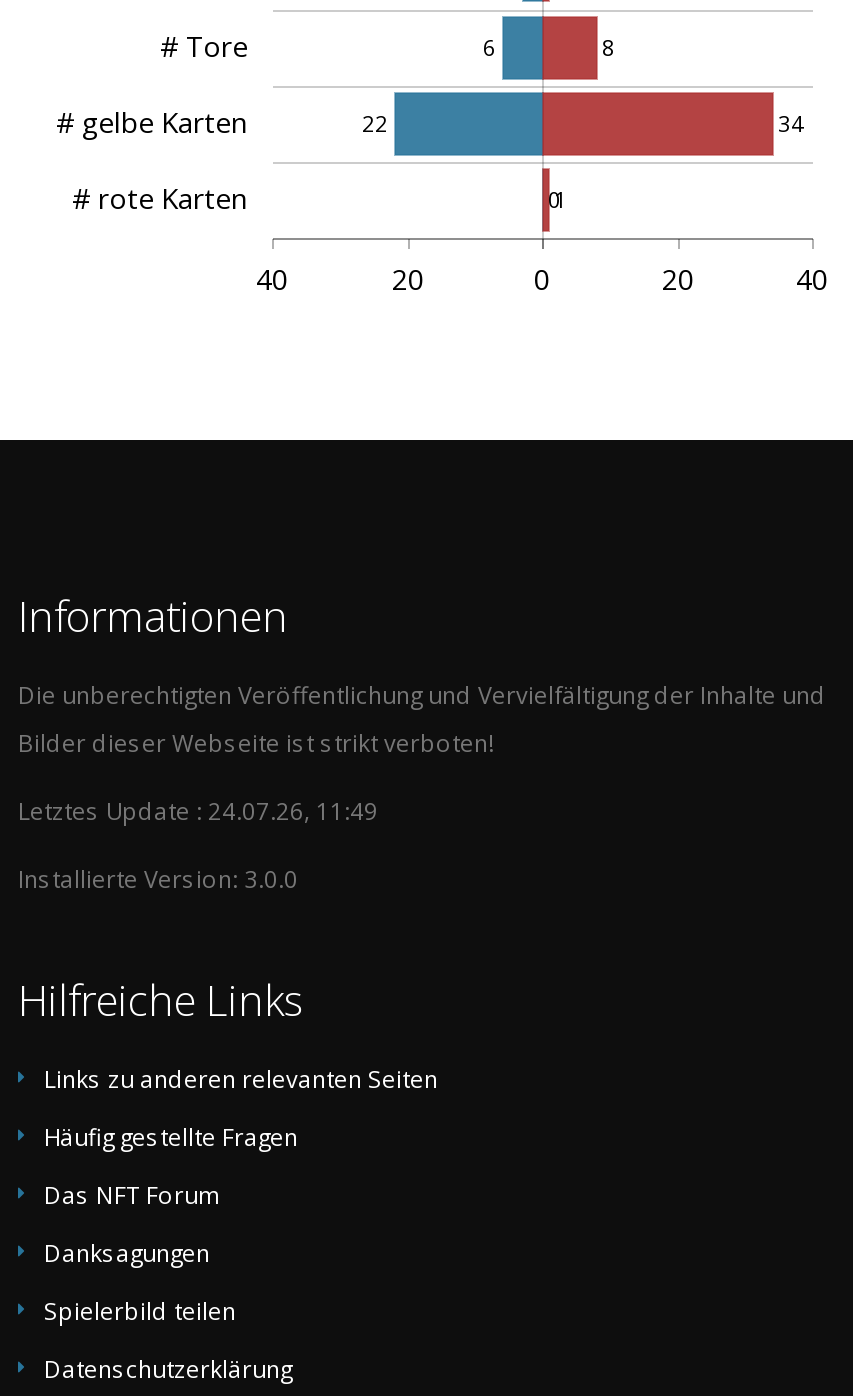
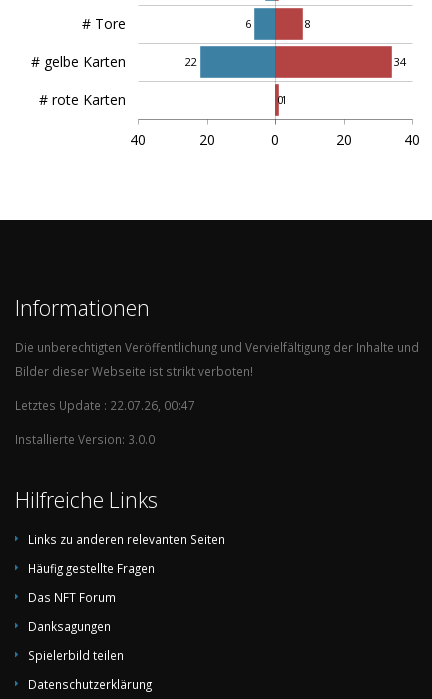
[18,794,378,826] Letztes Update : 24.07.26, 11:49 -> [15,397,195,413] Letztes Update : 22.07.26, 00:47

